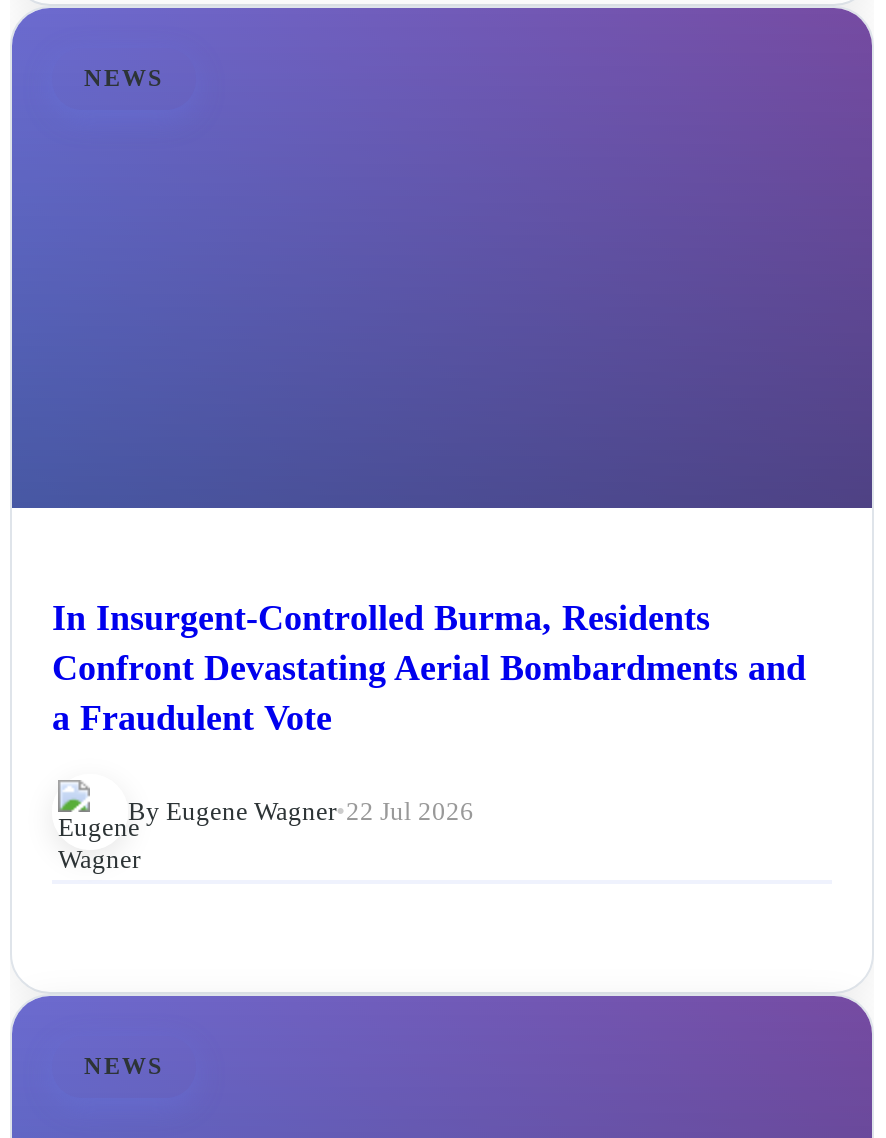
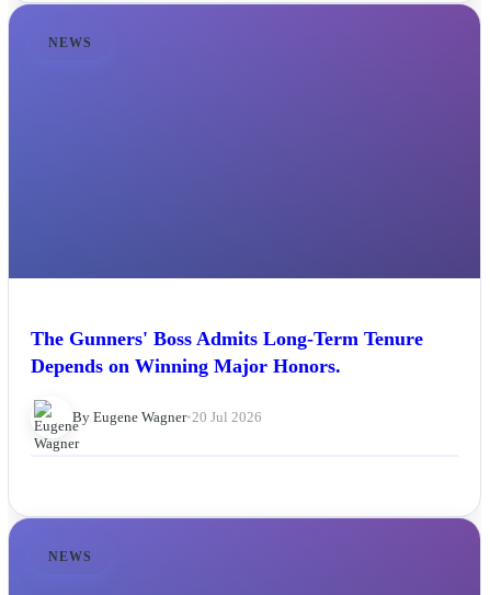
[52,598,806,738] In Insurgent-Controlled Burma, Residents | Confront Devastating Aerial Bombardments and | a Fraudulent Vote -> [31,327,423,377] The Gunners' Boss Admits Long-Term Tenure | Depends on Winning Major Honors.
[128,796,474,826] By Eugene Wagner • 22 Jul 2026 -> [72,409,262,425] By Eugene Wagner • 20 Jul 2026

